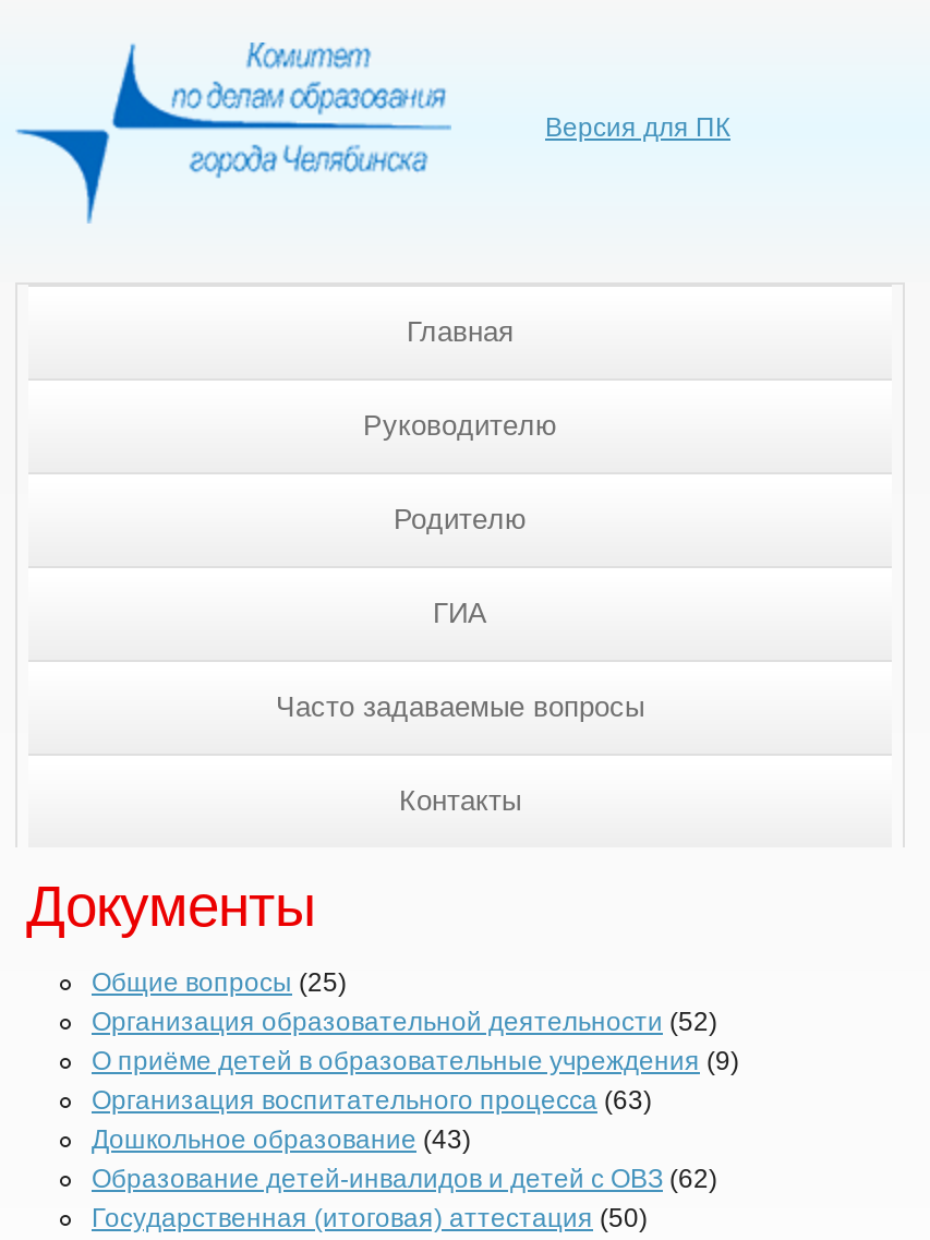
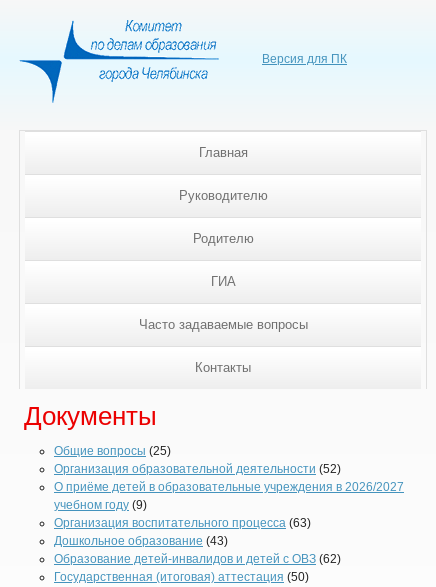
[92,1046,739,1076] О приёме детей в образовательные учреждения (9) -> [54,480,404,512] О приёме детей в образовательные учреждения в 2026/2027 | учебном году (9)

